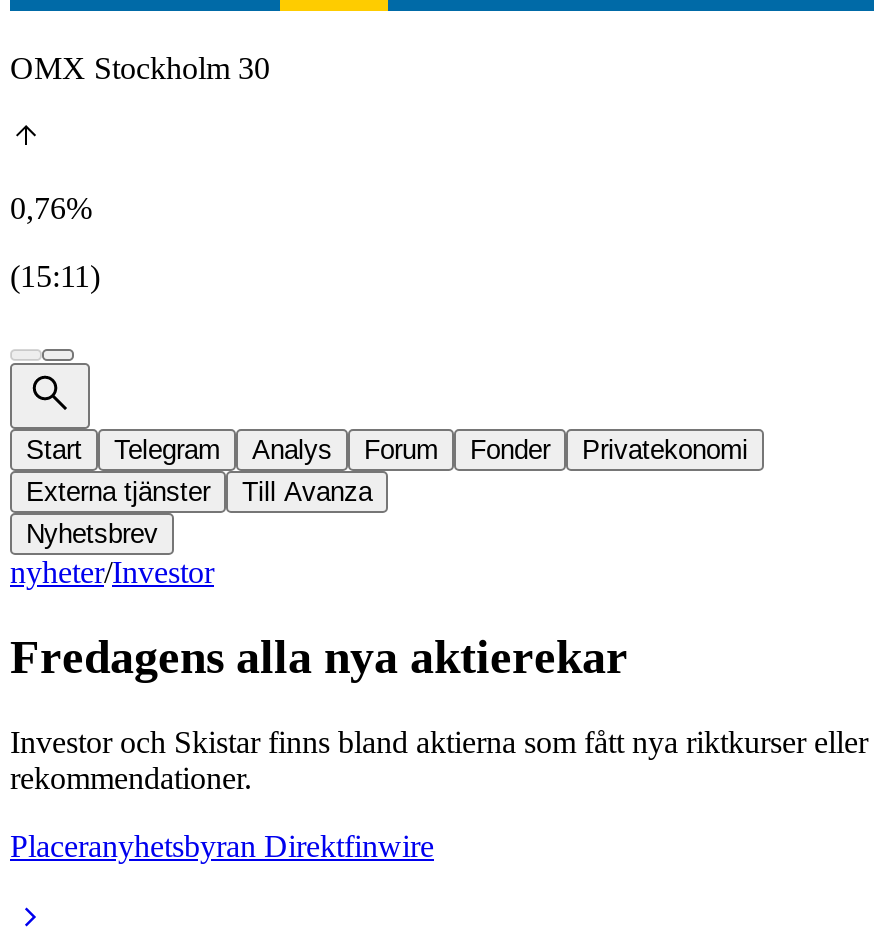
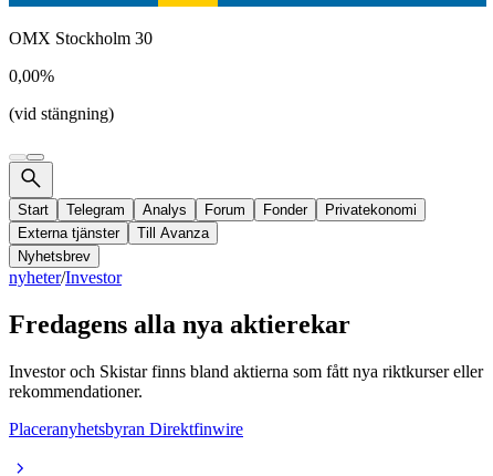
[10,191,92,225] 0,76% -> [9,66,54,85] 0,00%
[10,259,100,293] (15:11) -> [9,104,114,123] (vid stängning)

